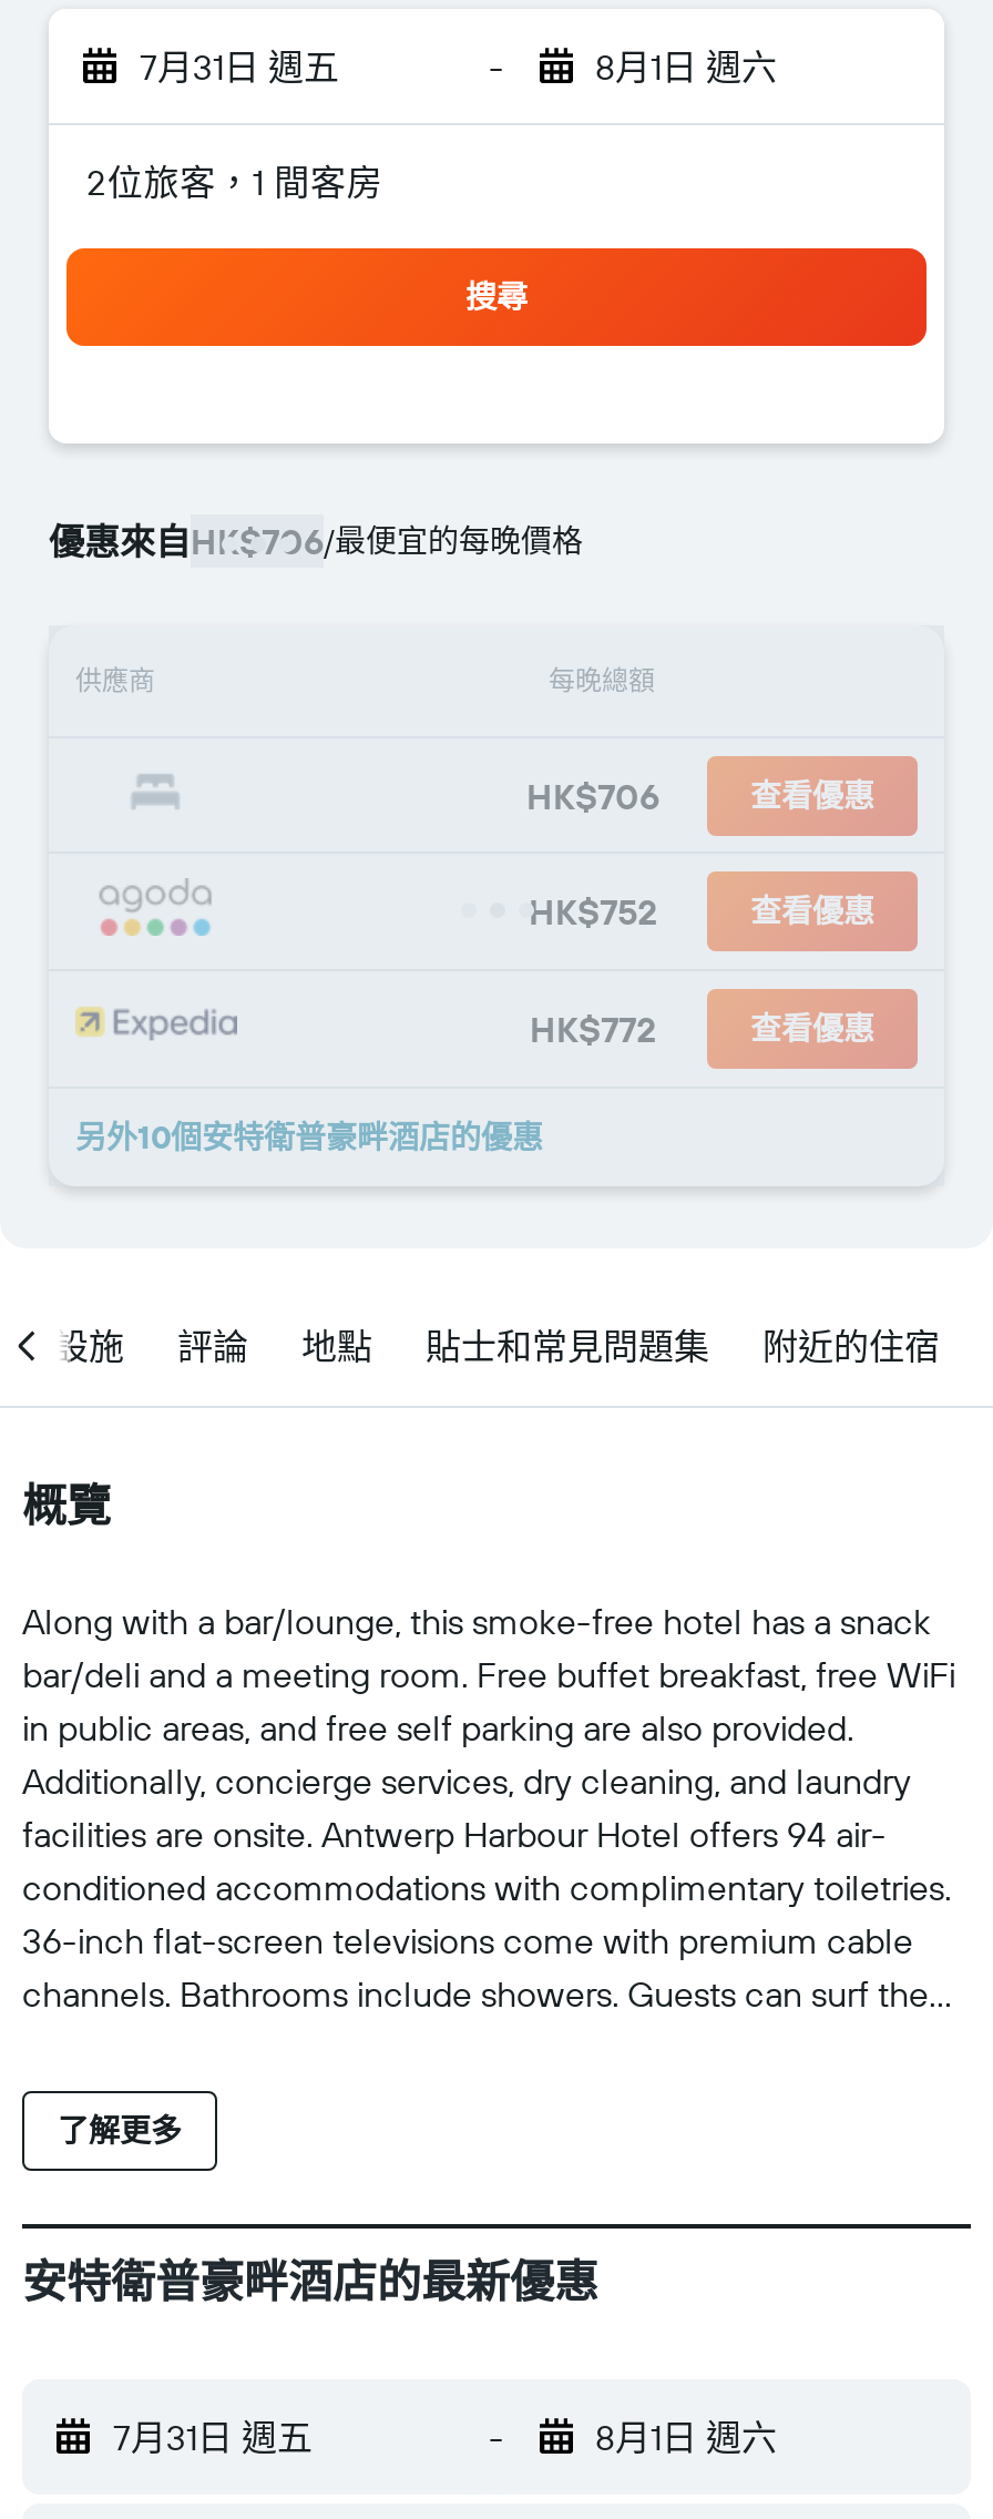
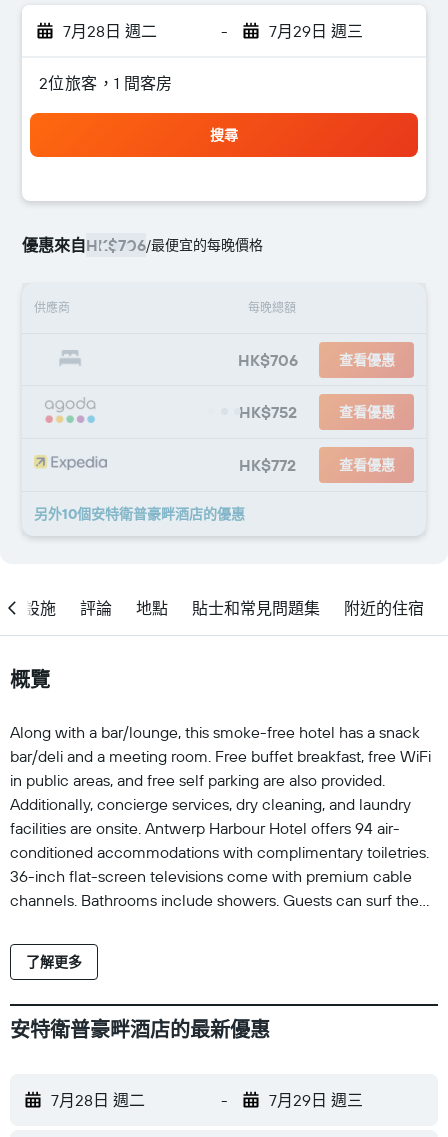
[140,44,339,89] 7月31日 週五 -> [63,21,157,41] 7月28日 週二
[595,44,777,89] 8月1日 週六 -> [268,21,362,41] 7月29日 週三
[113,2415,313,2459] 7月31日 週五 -> [51,1090,145,1110] 7月28日 週二
[595,2415,777,2459] 8月1日 週六 -> [268,1090,362,1110] 7月29日 週三

